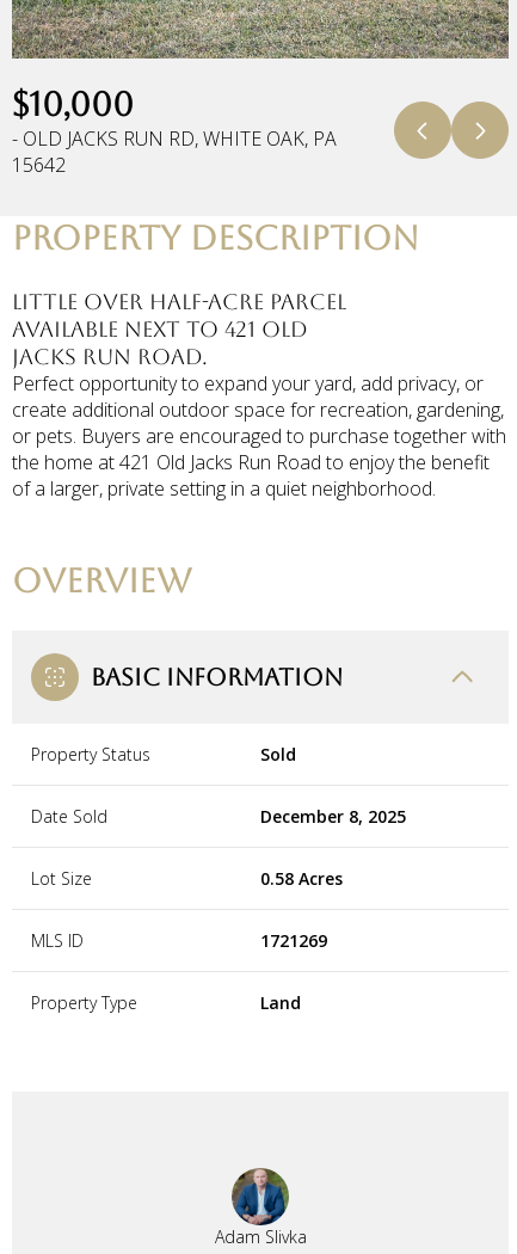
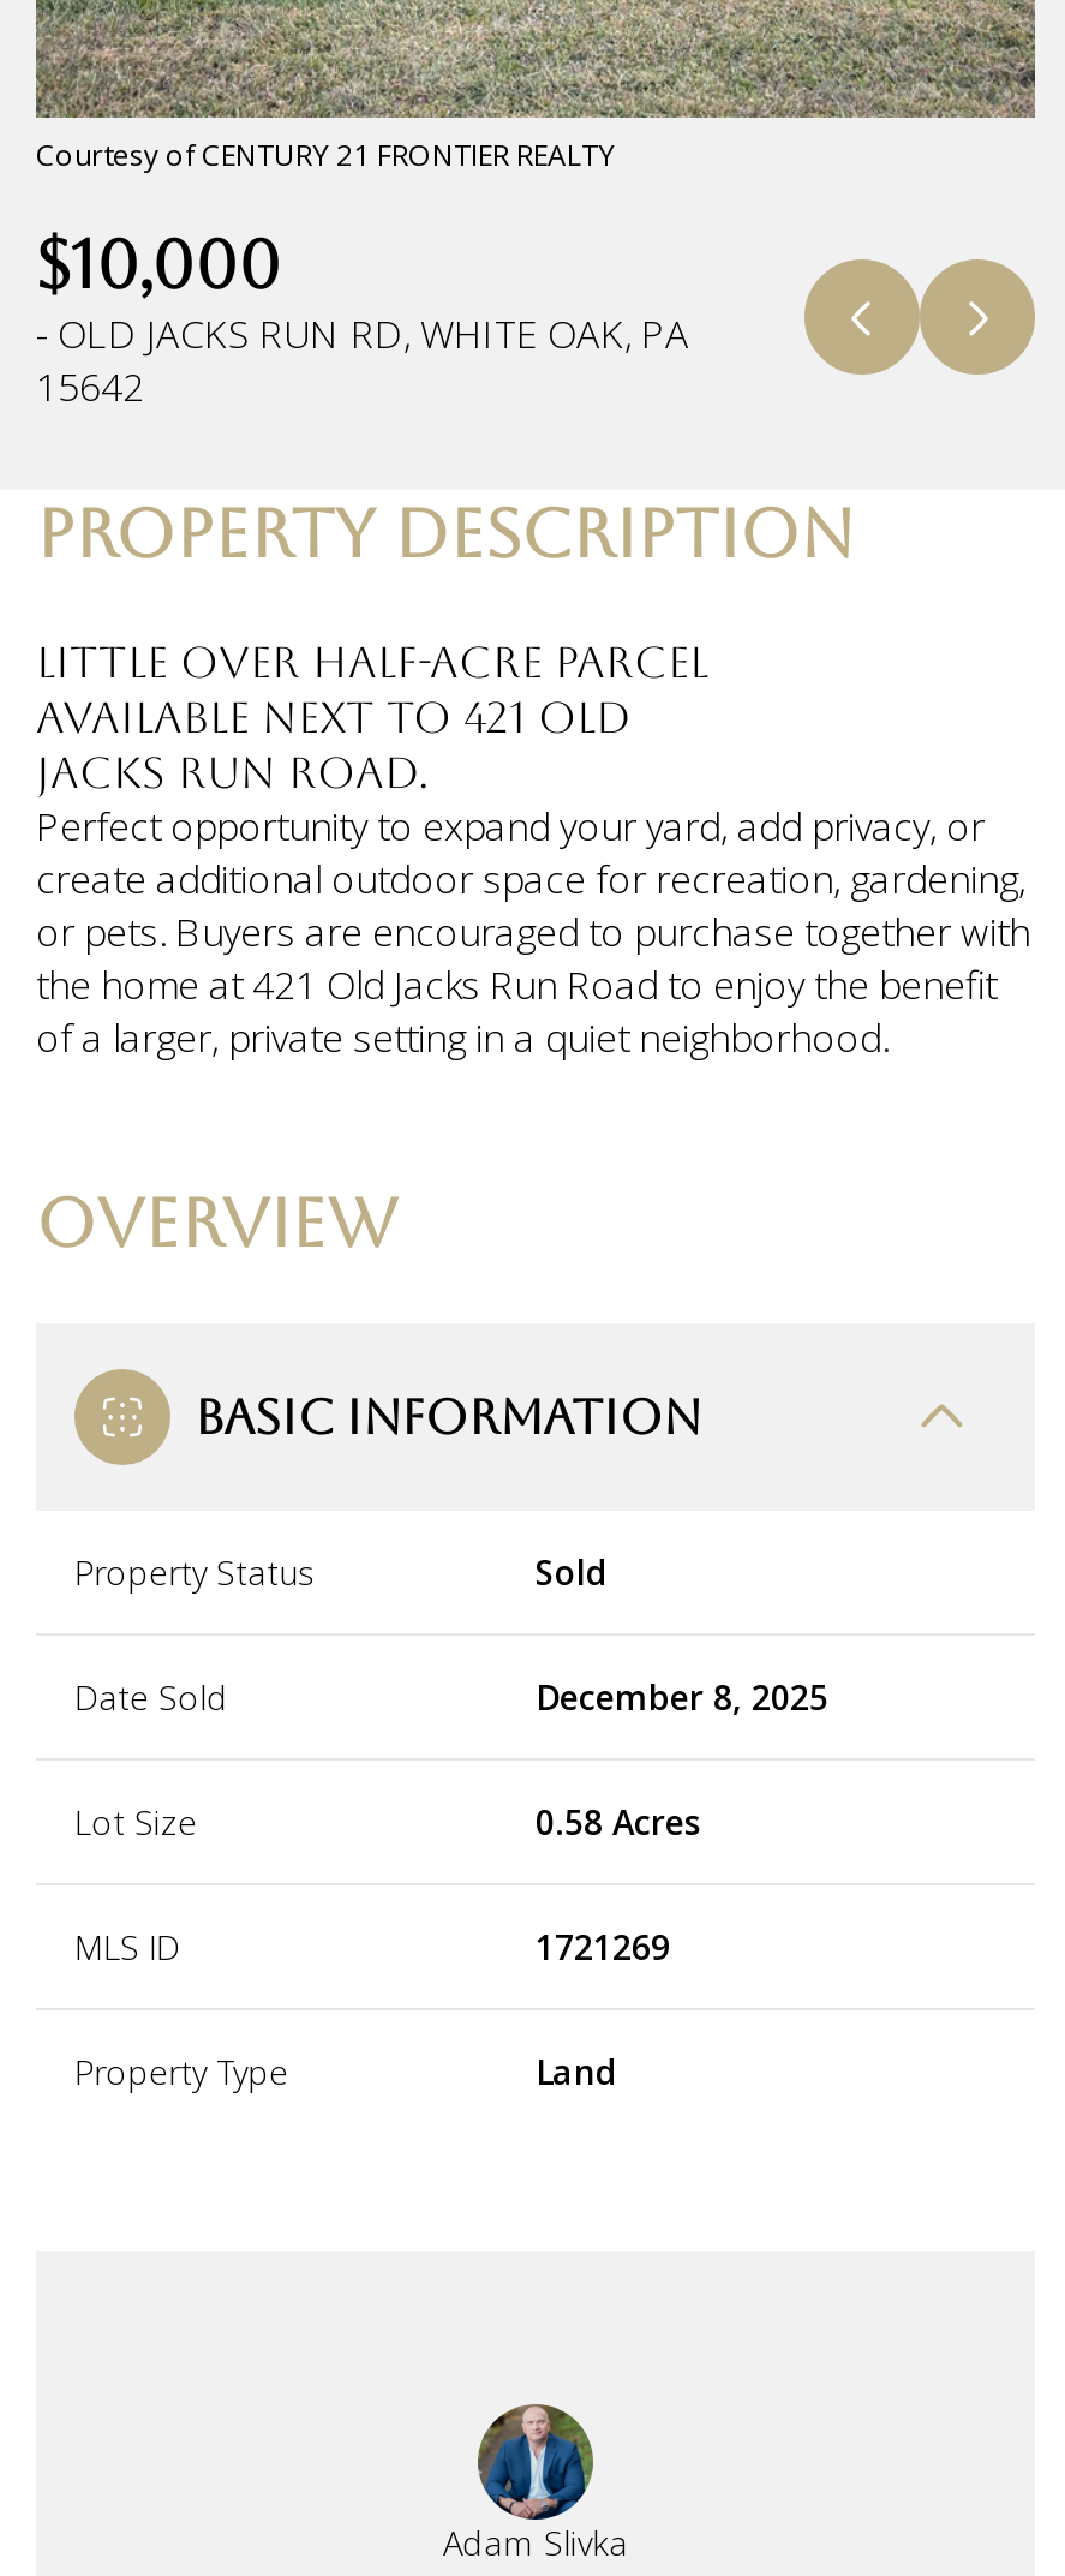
none -> [36,135,615,175] Courtesy of CENTURY 21 FRONTIER REALTY

